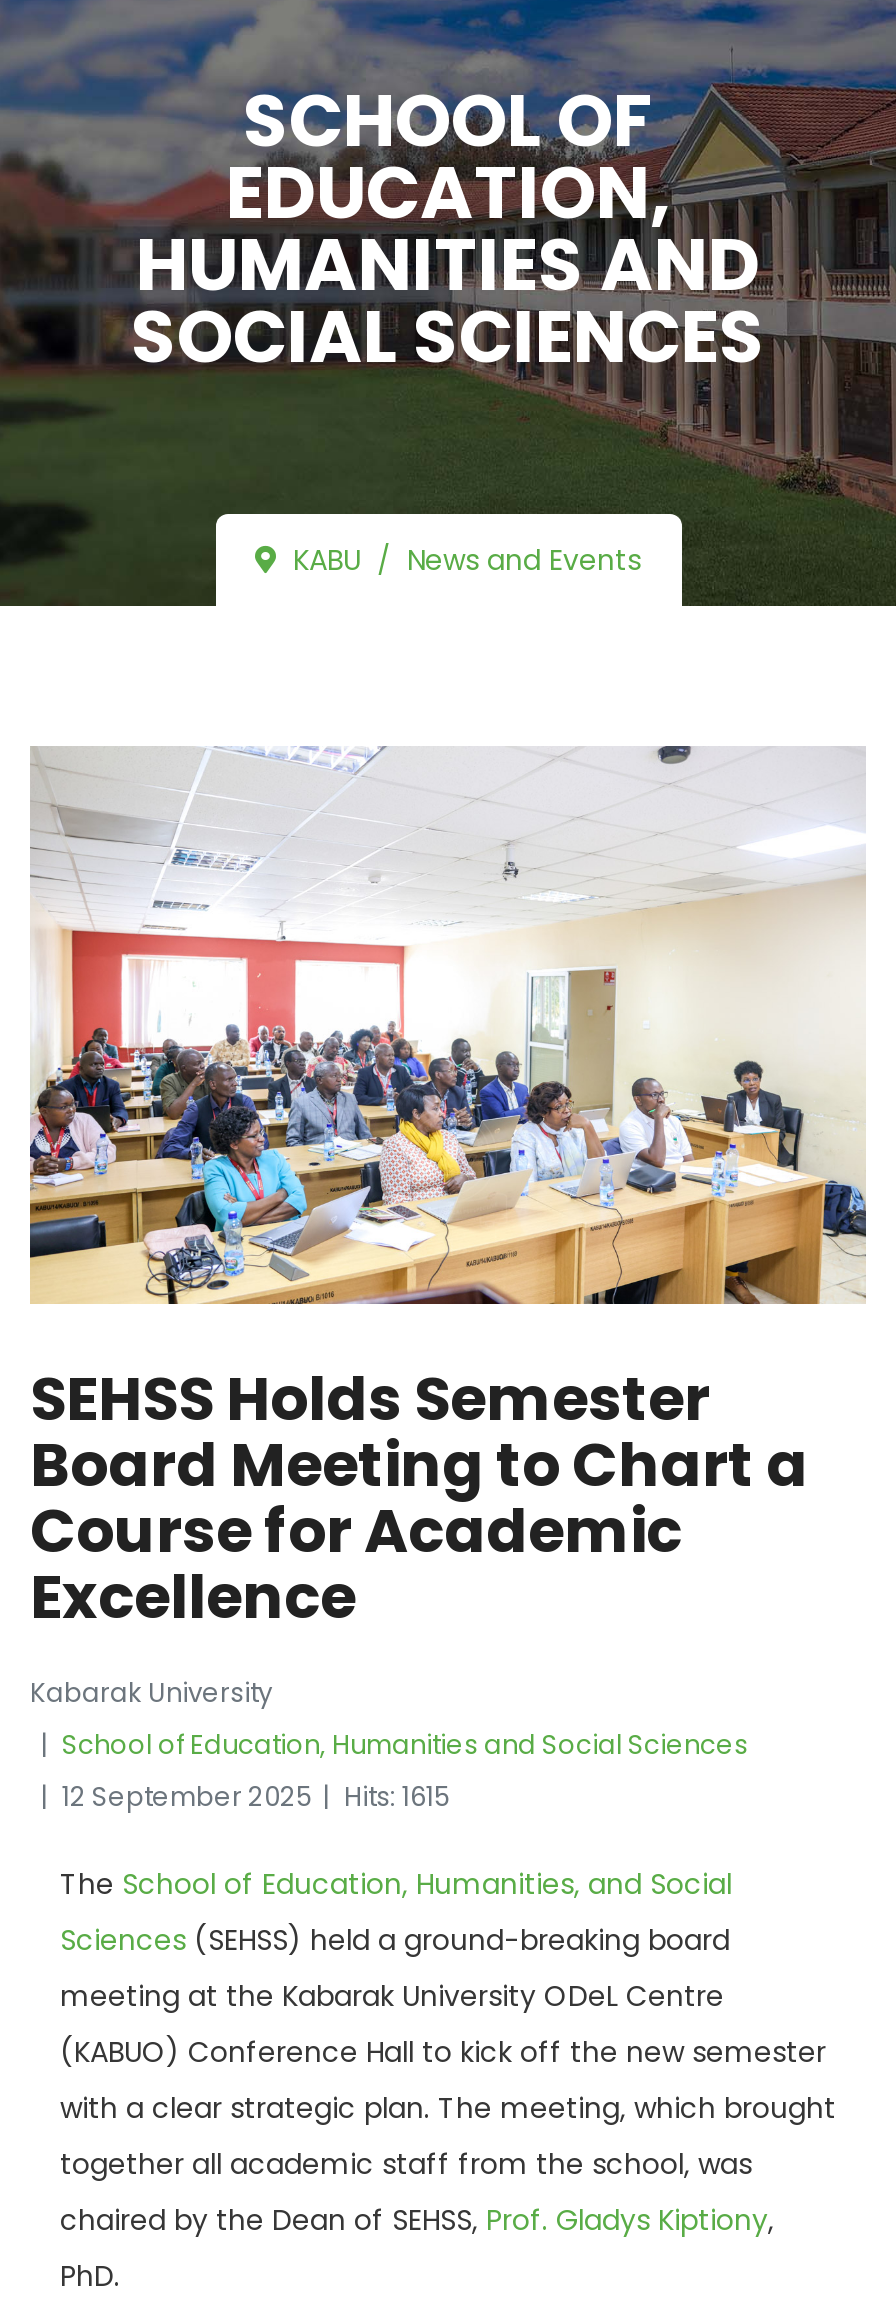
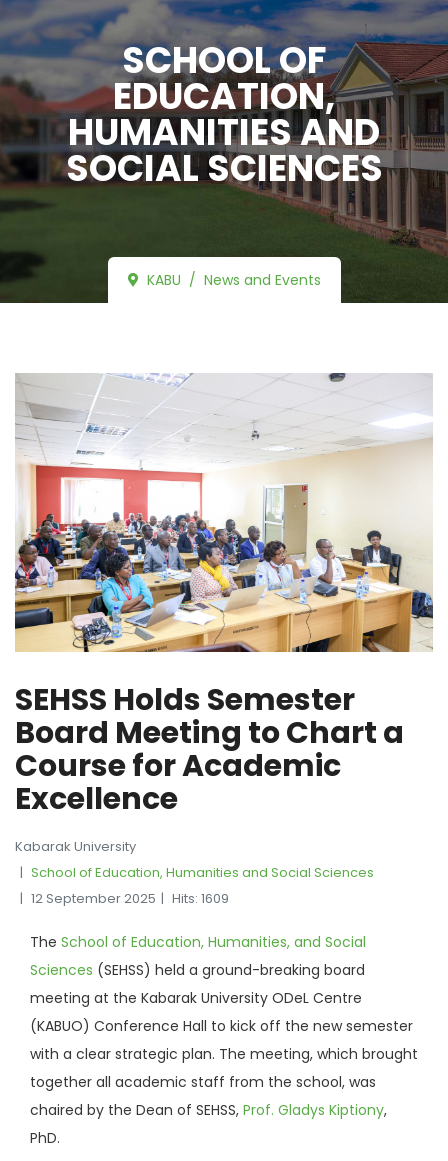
[62,1777,450,1815] 12 September 2025 Hits: 1615 -> [31,888,229,907] 12 September 2025 Hits: 1609

